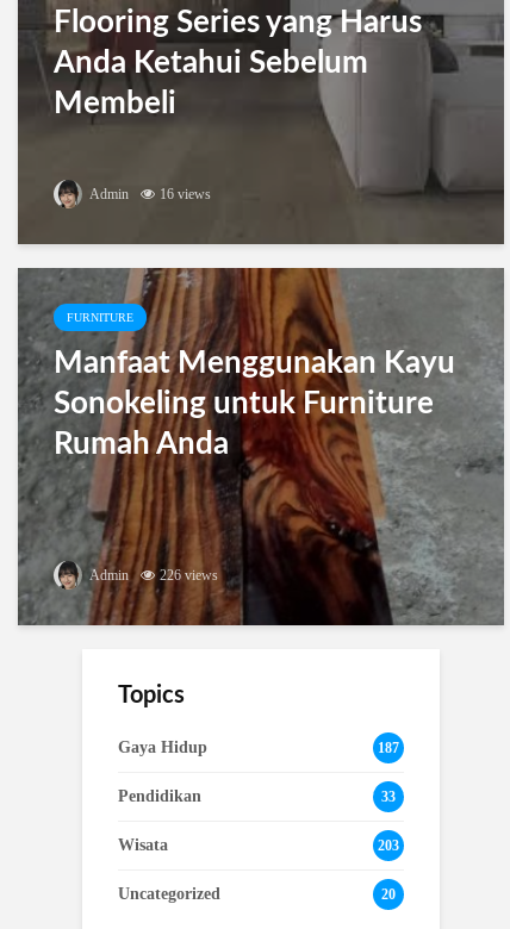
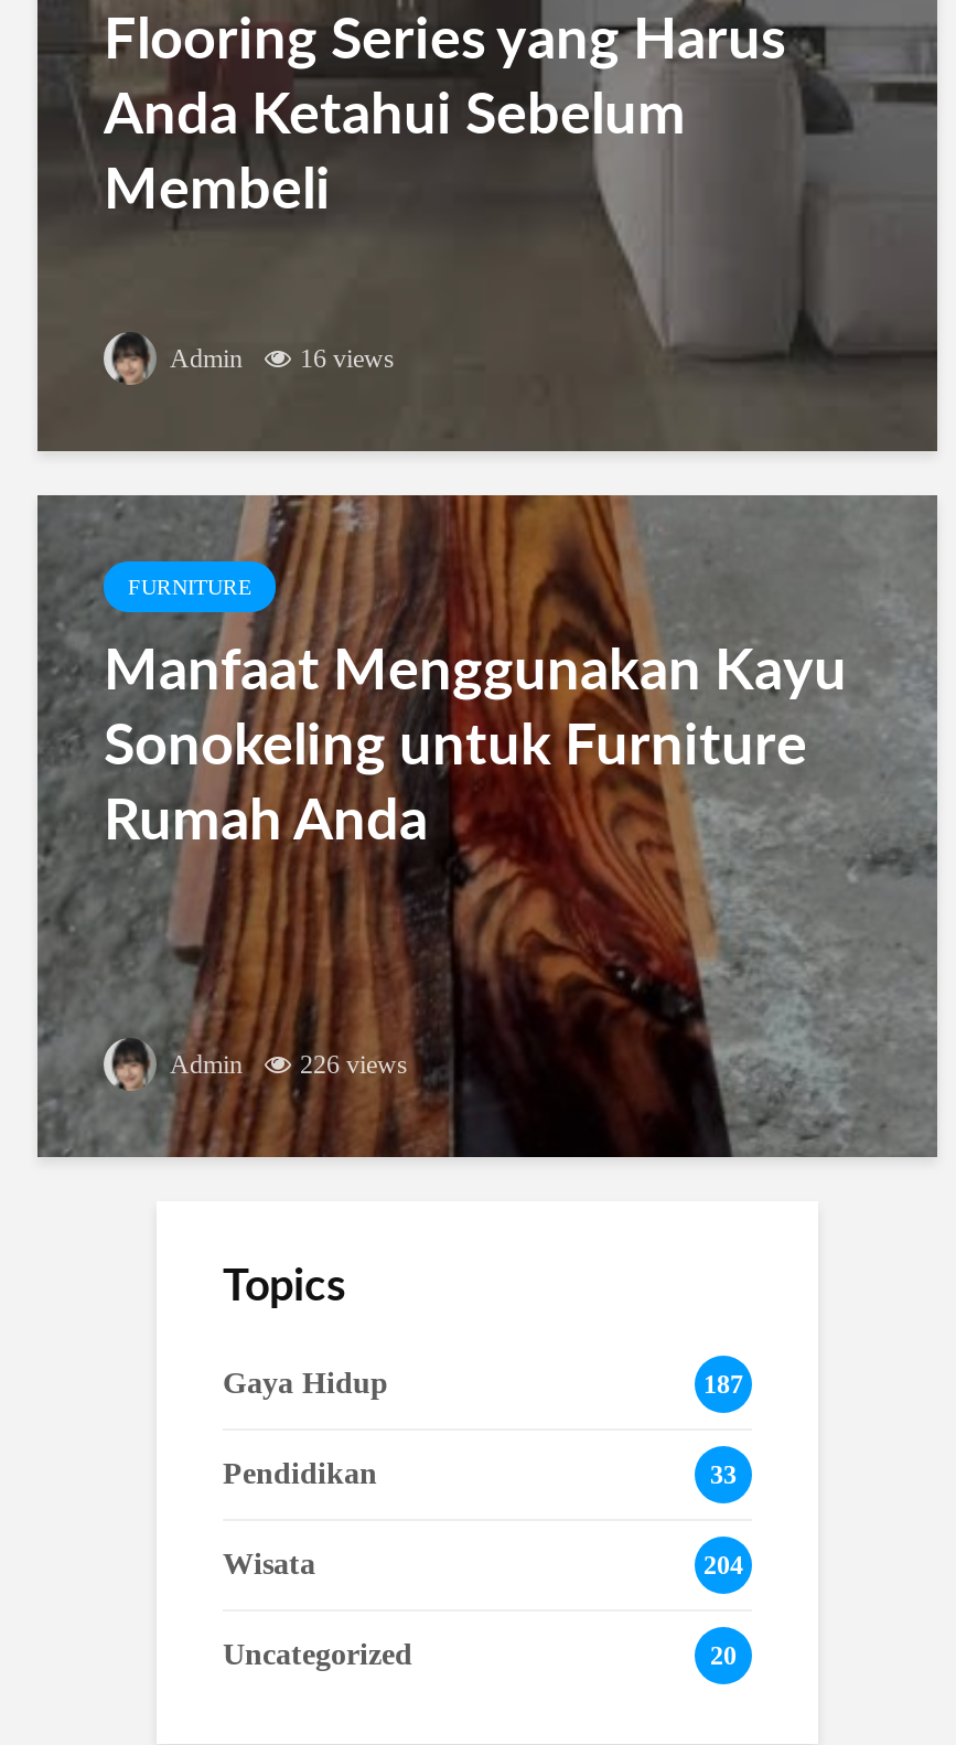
[378,837,399,854] 203 -> [703,1550,743,1581] 204

